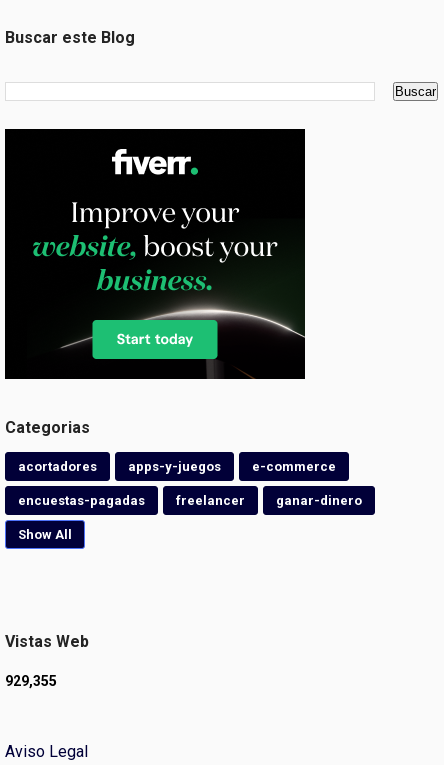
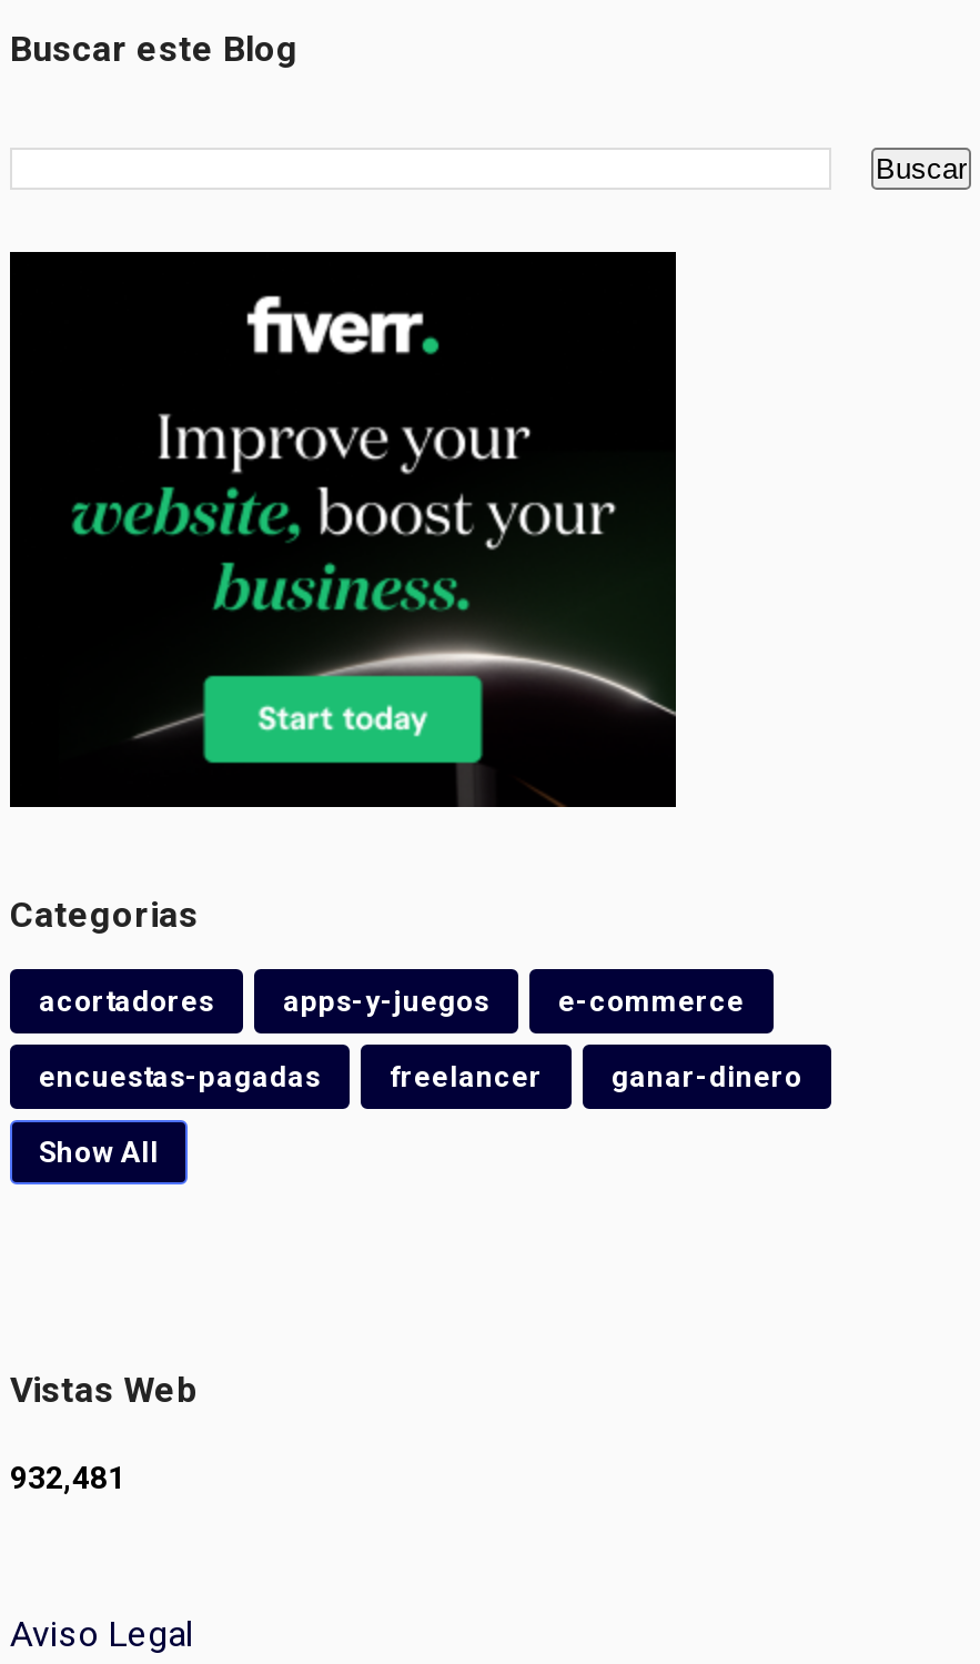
[5,673,57,689] 929,355 -> [10,1459,125,1494] 932,481

